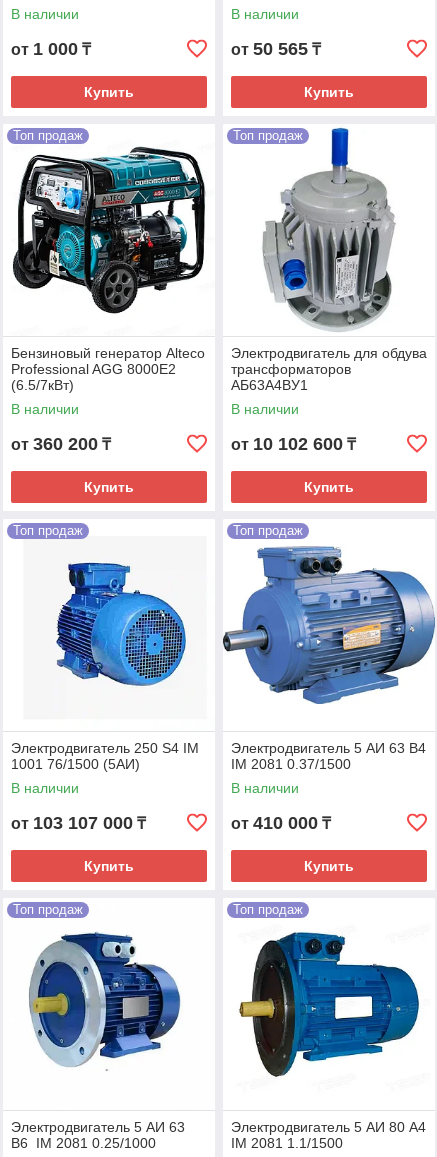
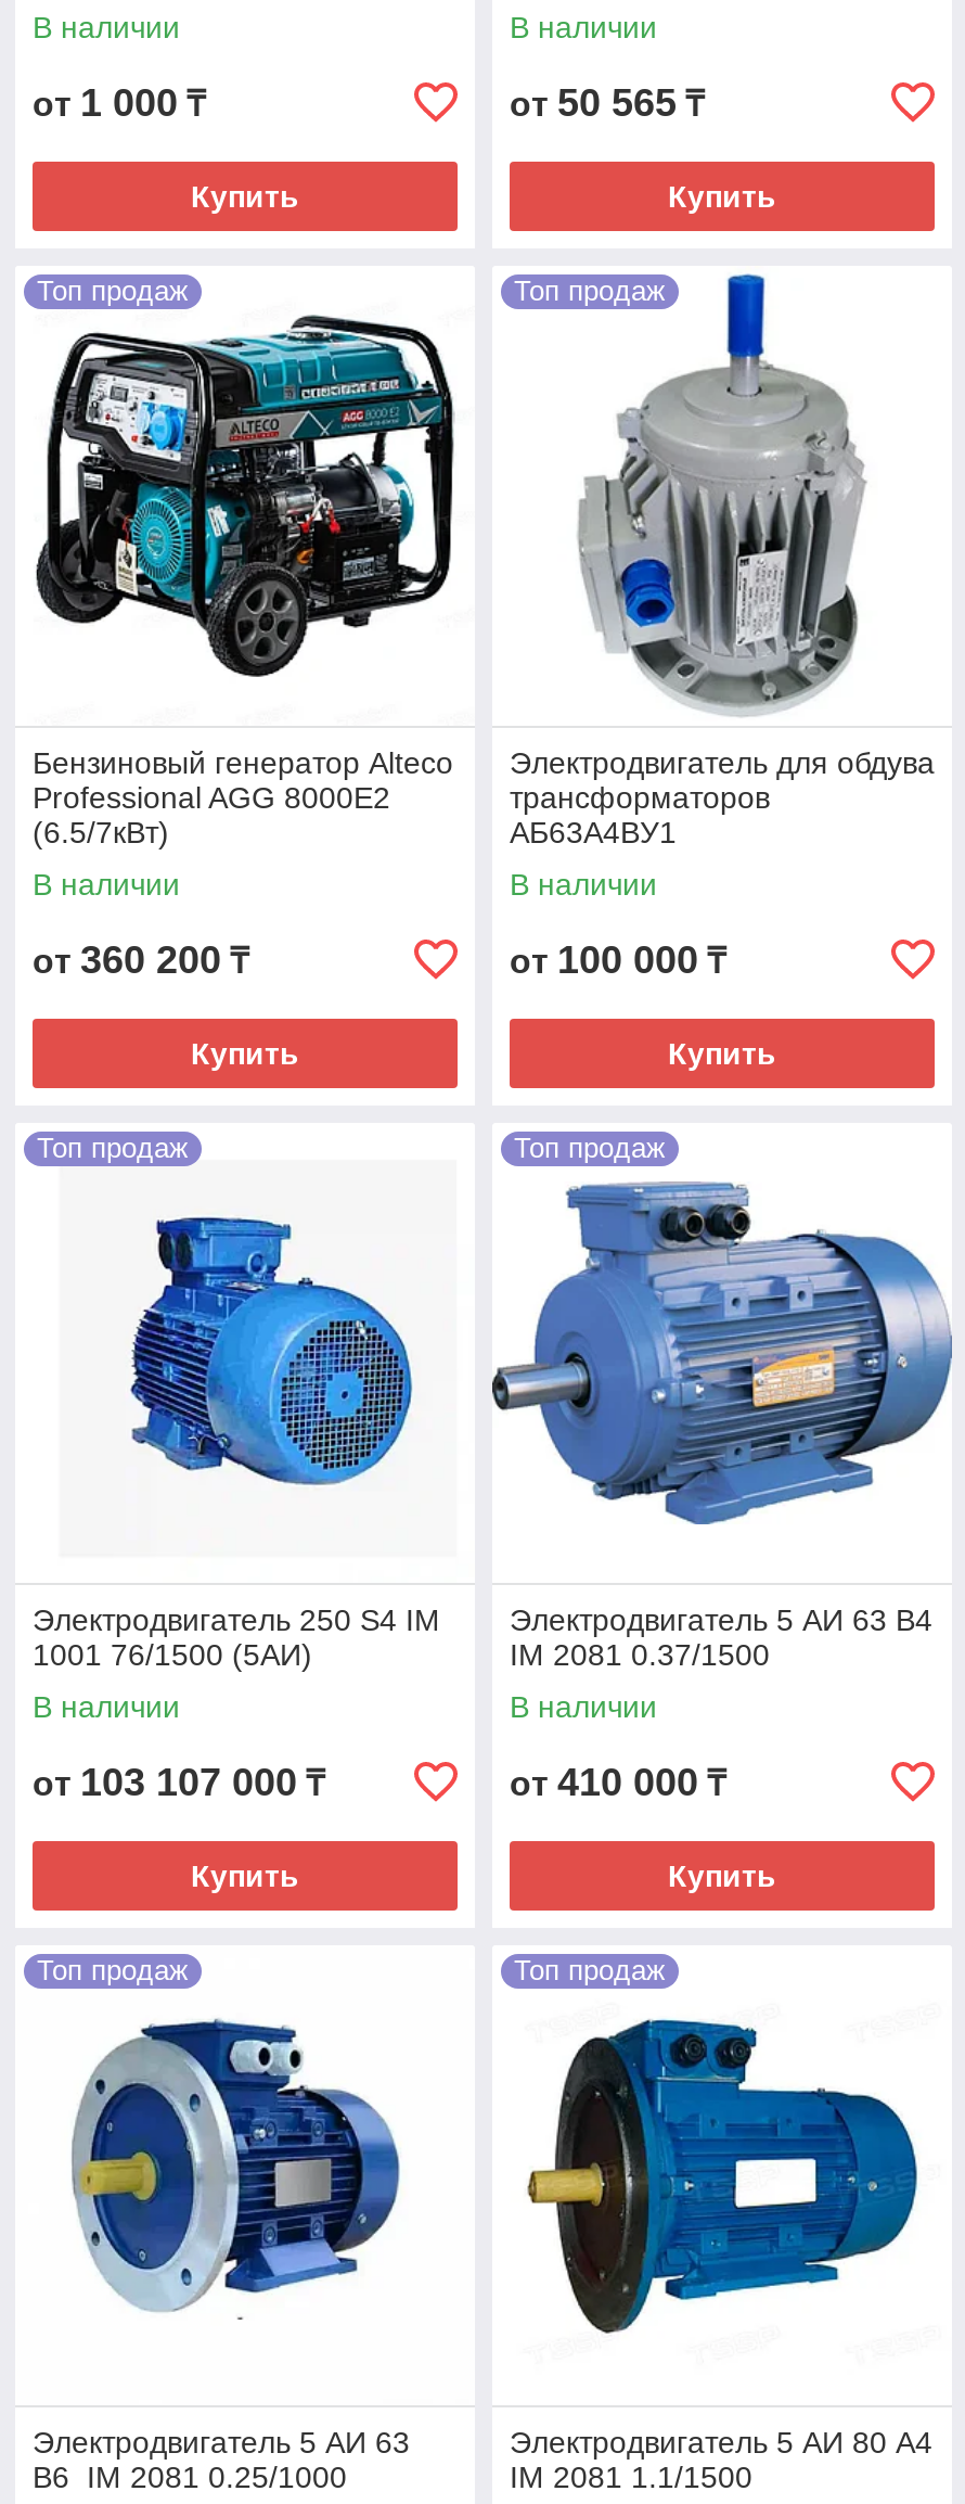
[231,434,356,454] от 10 102 600 ₸ -> [510,938,726,982] от 100 000 ₸

